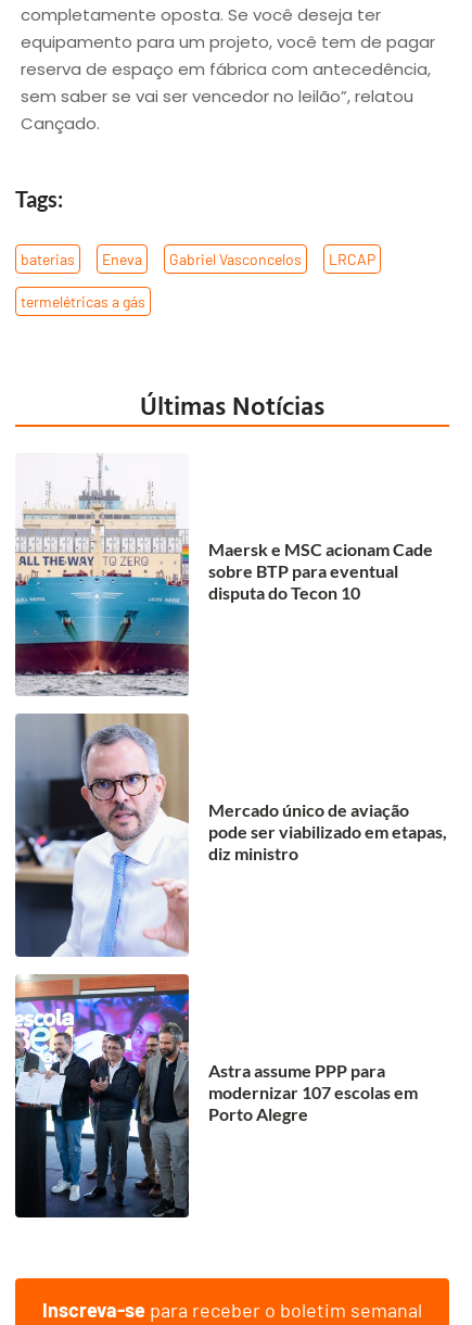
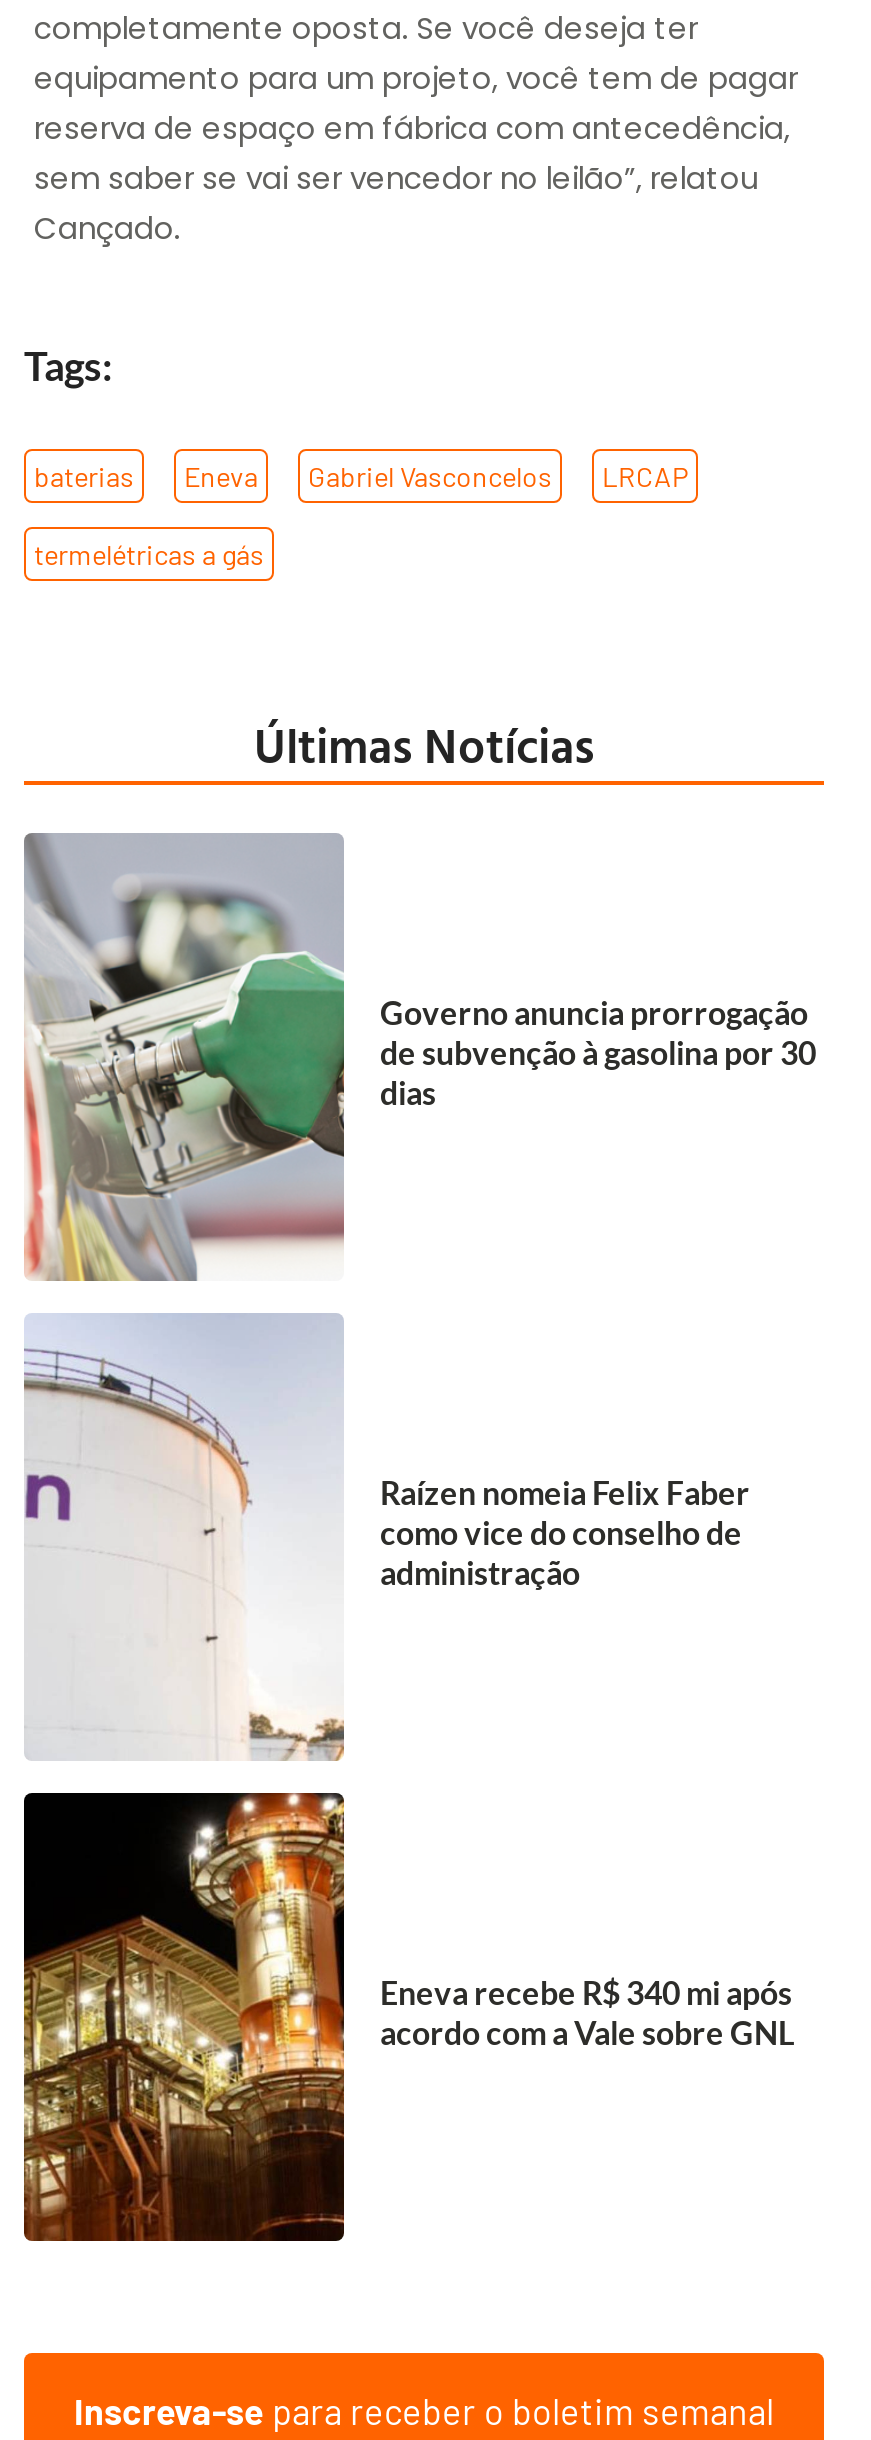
[14,453,433,696] [image] | Maersk e MSC acionam Cade | sobre BTP para eventual | disputa do Tecon 10 -> [24,832,816,1282] [image] | Governo anuncia prorrogação | de subvenção à gasolina por 30 | dias
[14,714,447,958] [image] | Mercado único de aviação | pode ser viabilizado em etapas, | diz ministro -> [24,1314,750,1762] [image] | Raízen nomeia Felix Faber | como vice do conselho de | administração
[14,973,418,1219] [image] | Astra assume PPP para | modernizar 107 escolas em | Porto Alegre -> [22,1790,794,2244] [image] | Eneva recebe R$ 340 mi após | acordo com a Vale sobre GNL

